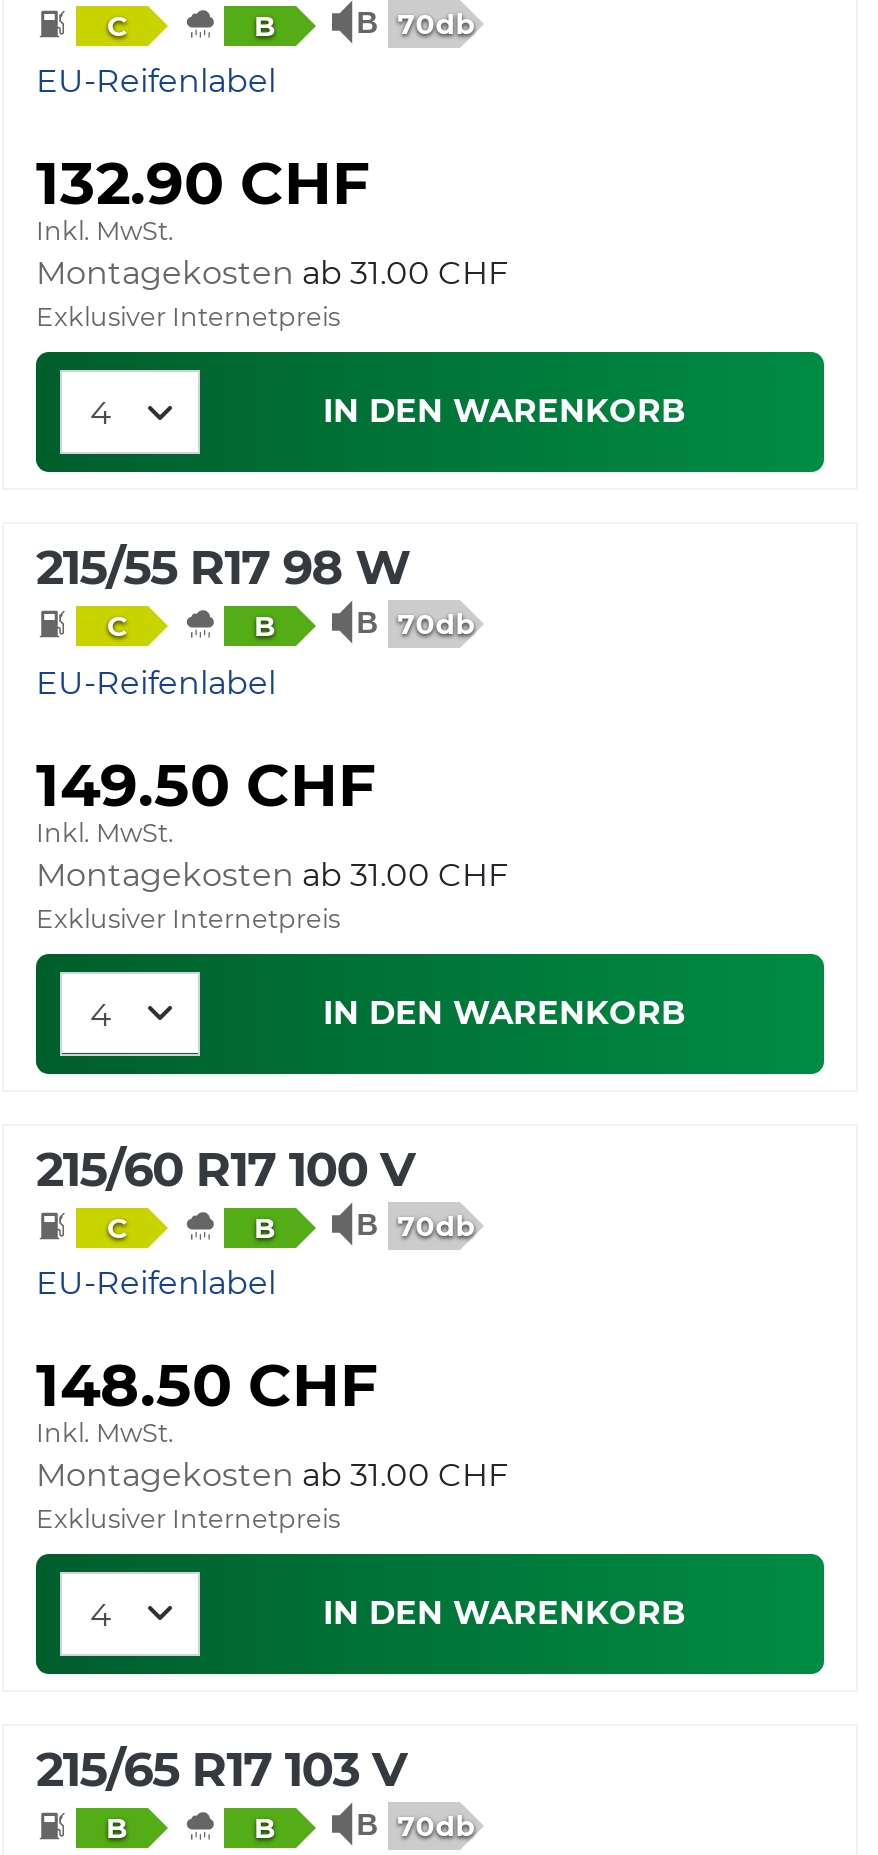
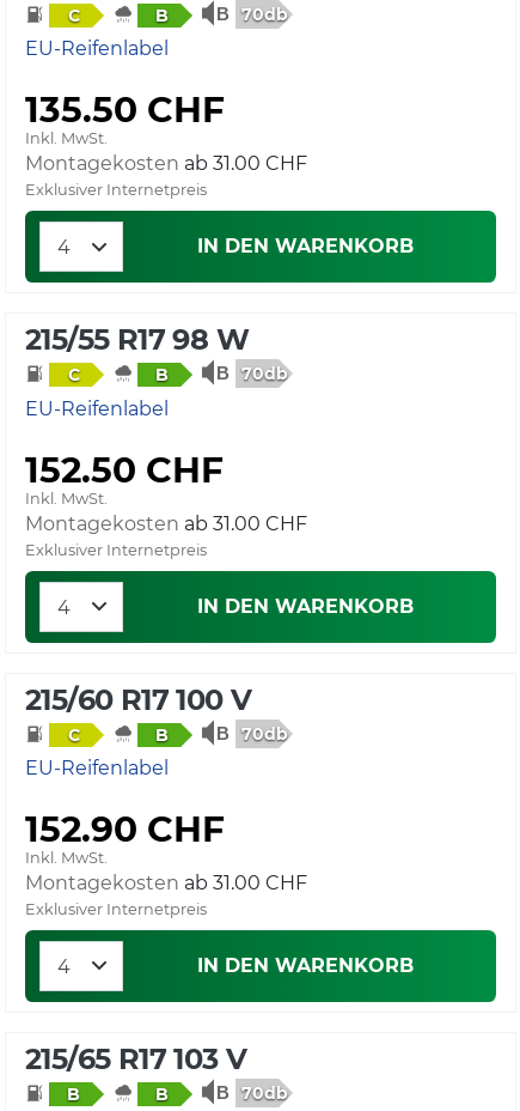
[36,146,370,218] 132.90 CHF -> [25,87,225,130] 135.50 CHF
[36,747,376,819] 149.50 CHF -> [25,447,224,490] 152.50 CHF
[36,1348,378,1420] 148.50 CHF -> [25,807,225,850] 152.90 CHF

